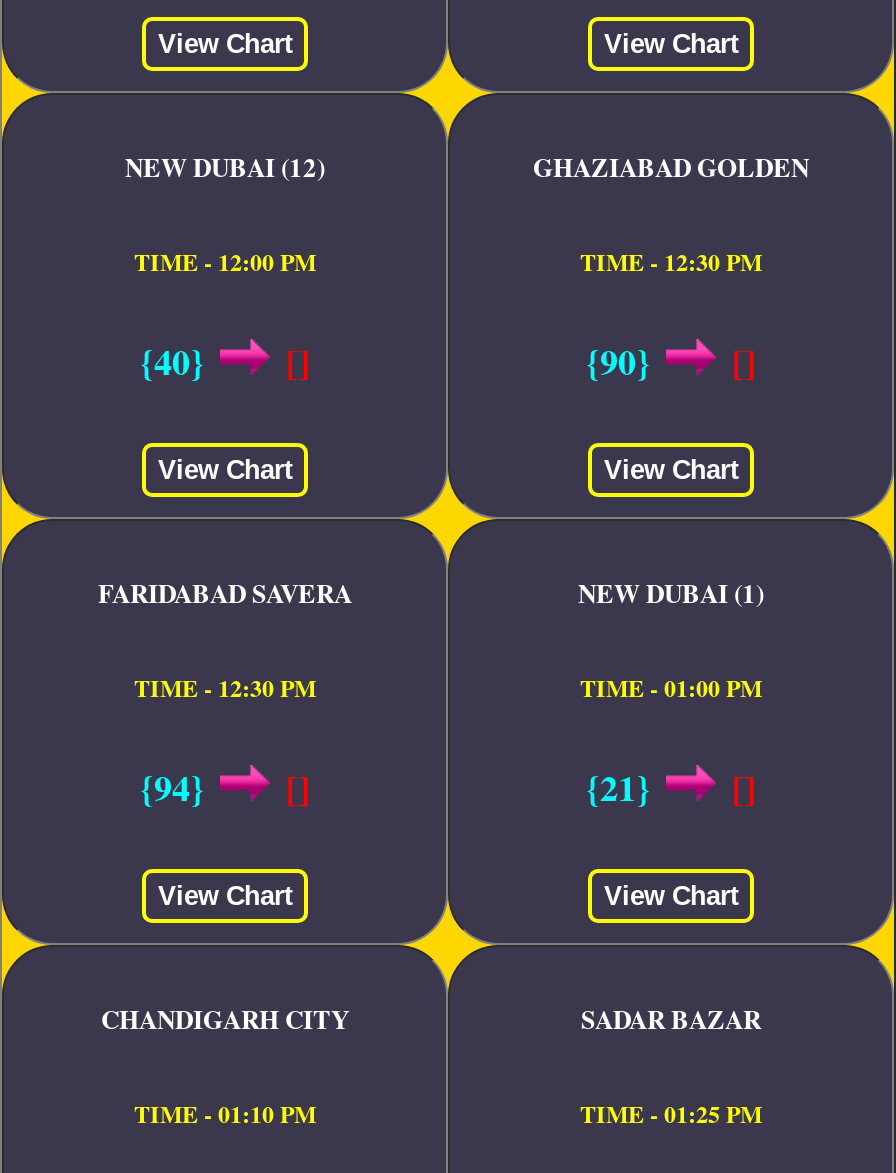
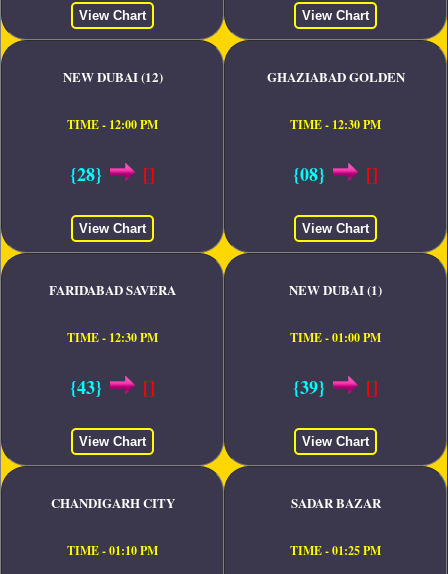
[140,336,204,388] {40} -> [70,161,102,187] {28}
[586,336,650,388] {90} -> [293,161,325,187] {08}
[140,762,204,814] {94} -> [70,374,102,400] {43}
[586,762,650,814] {21} -> [293,374,325,400] {39}

